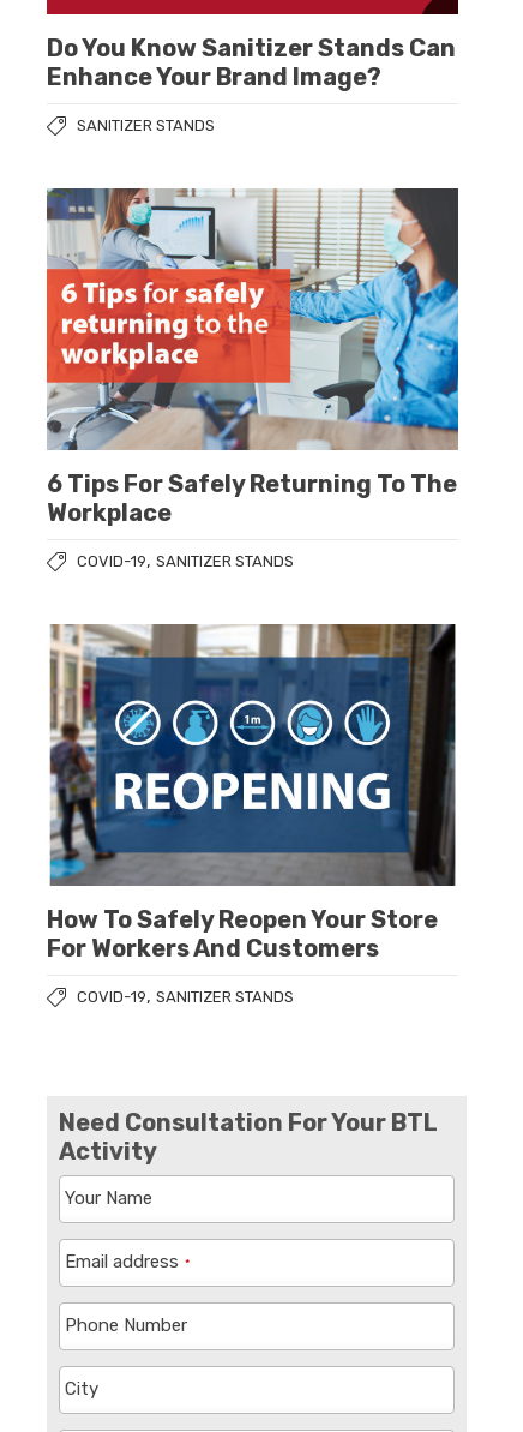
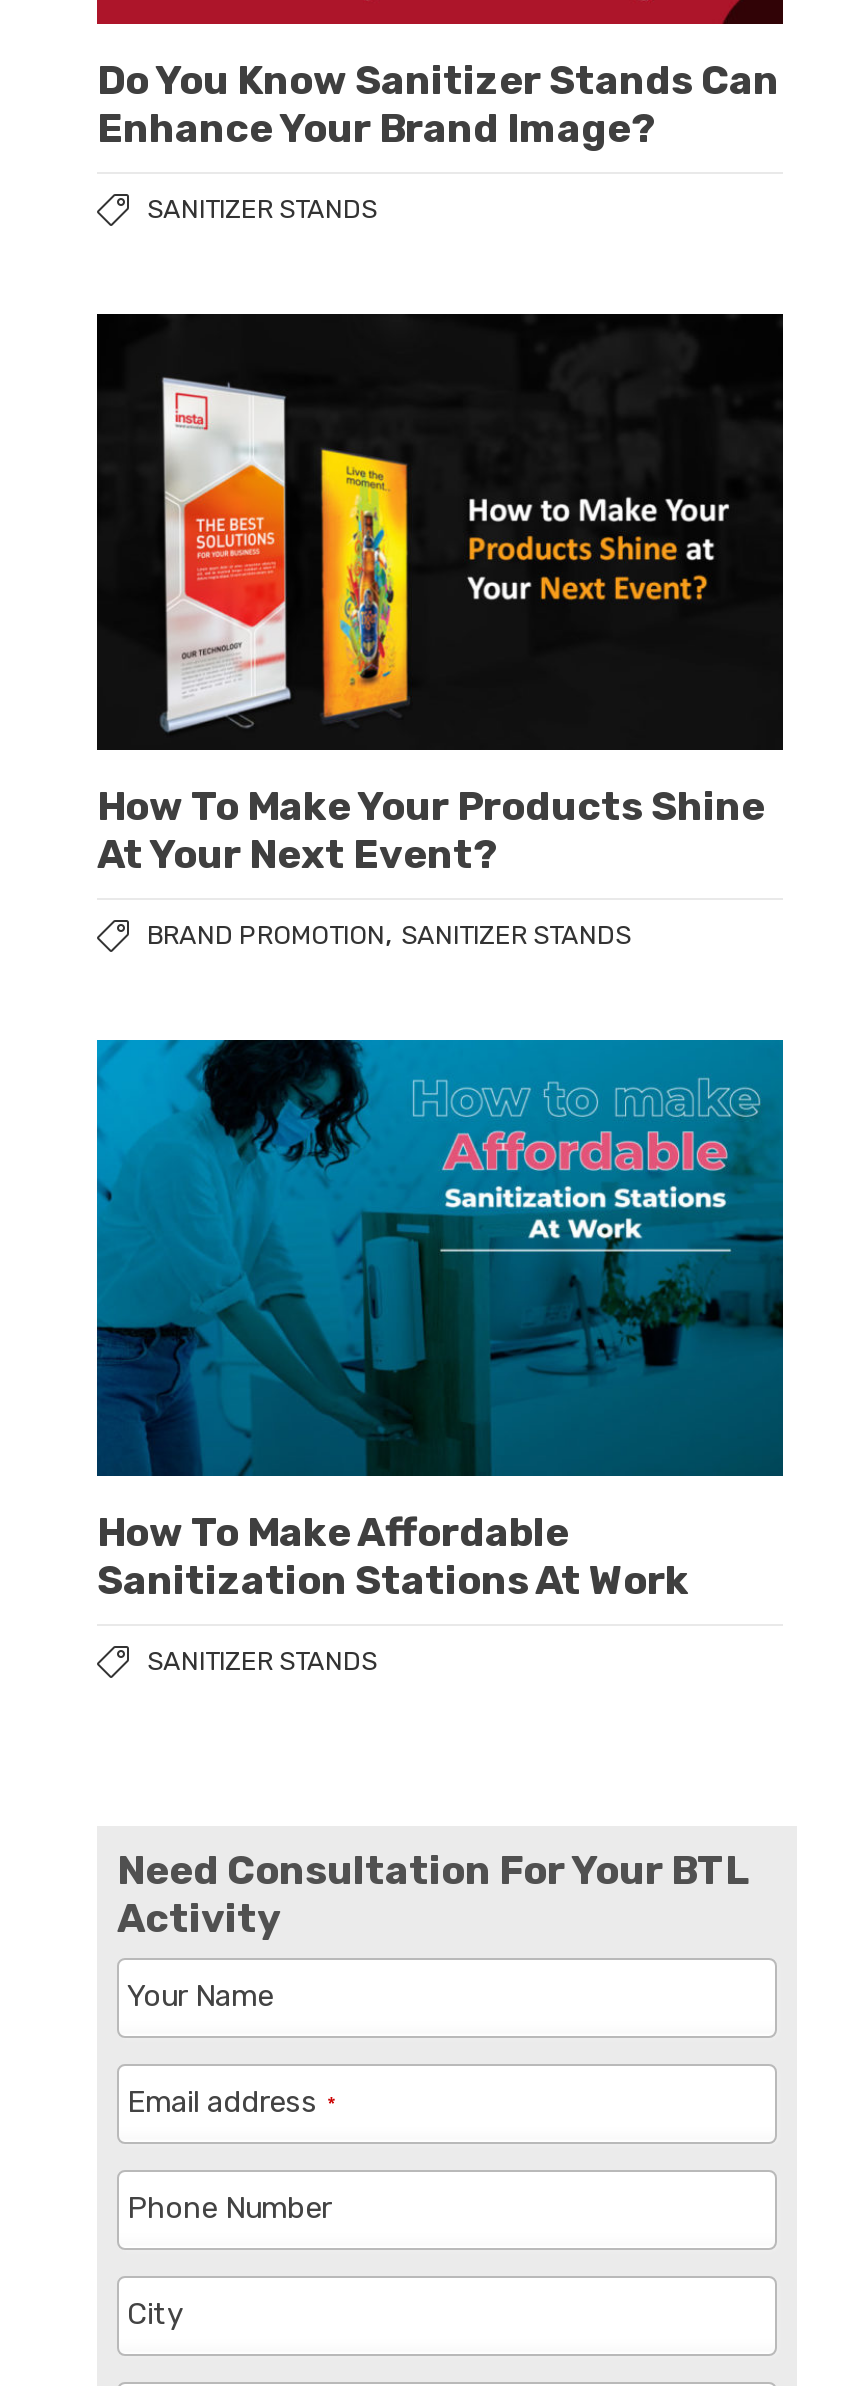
[46,187,459,527] [image] | 6 Tips For Safely Returning To The | Workplace -> [95,312,785,878] [image] | How To Make Your Products Shine | At Your Next Event?
[77,550,294,572] COVID-19, SANITIZER STANDS -> [147,916,631,952] BRAND PROMOTION, SANITIZER STANDS
[47,623,458,963] [image] | How To Safely Reopen Your Store | For Workers And Customers -> [95,1038,785,1605] [image] | How To Make Affordable | Sanitization Stations At Work
[77,986,294,1008] COVID-19, SANITIZER STANDS -> [147,1647,377,1677] SANITIZER STANDS

